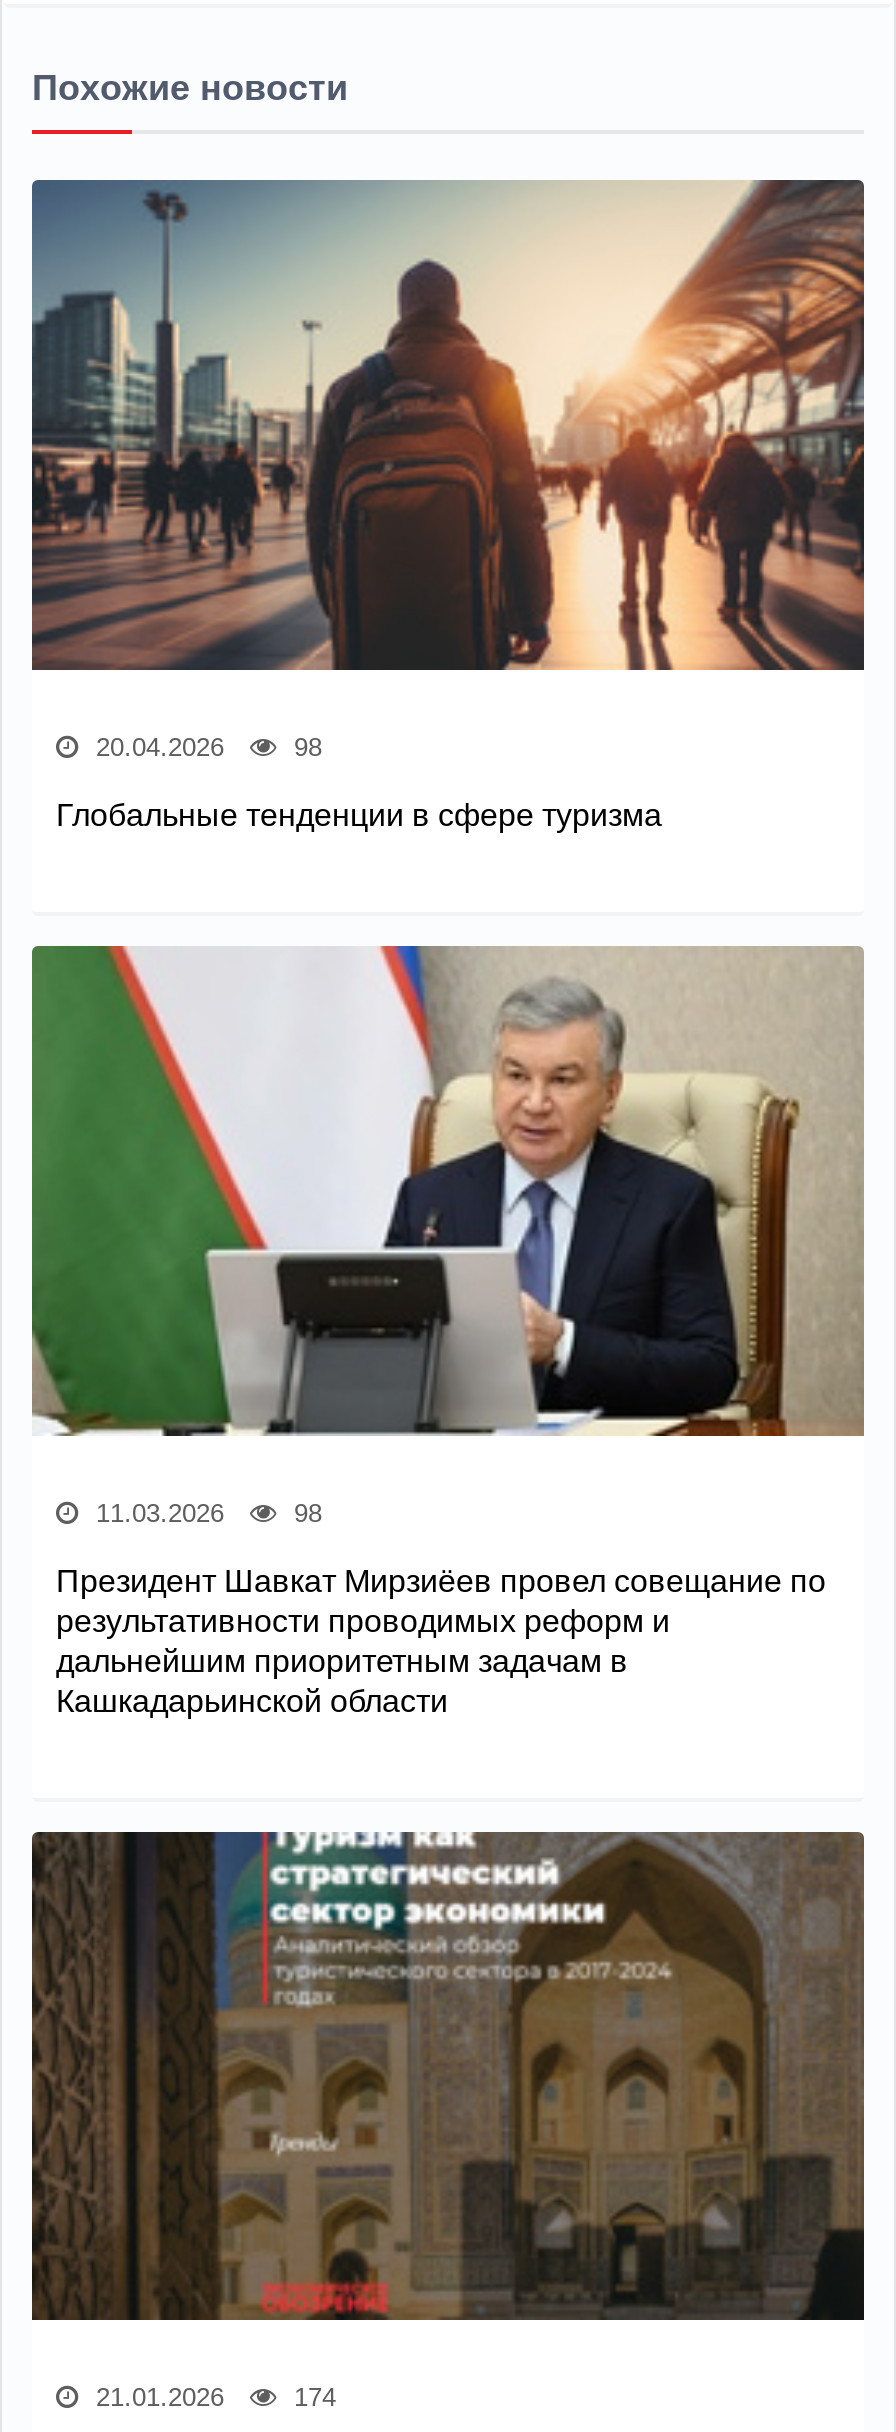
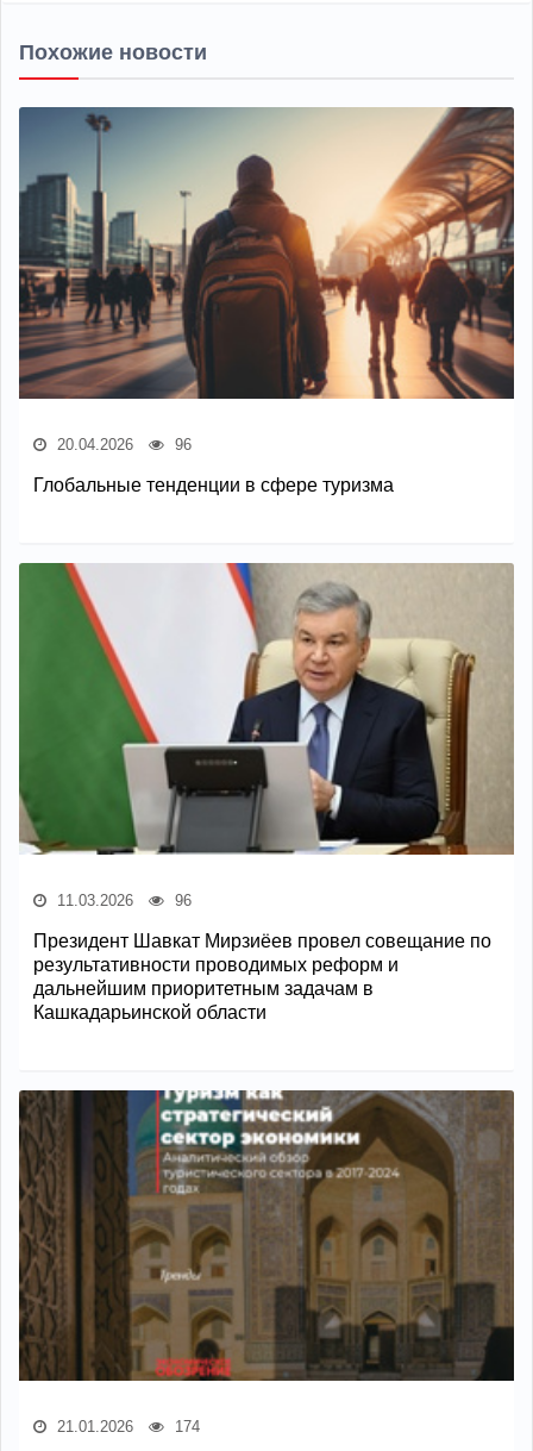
[286,732,322,762] 98 -> [170,436,192,453] 96
[286,1497,322,1527] 98 -> [170,891,192,909] 96

